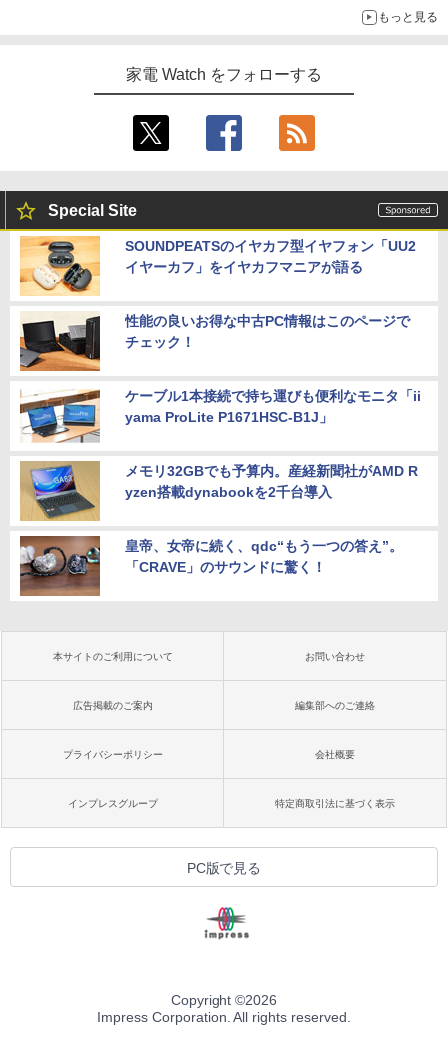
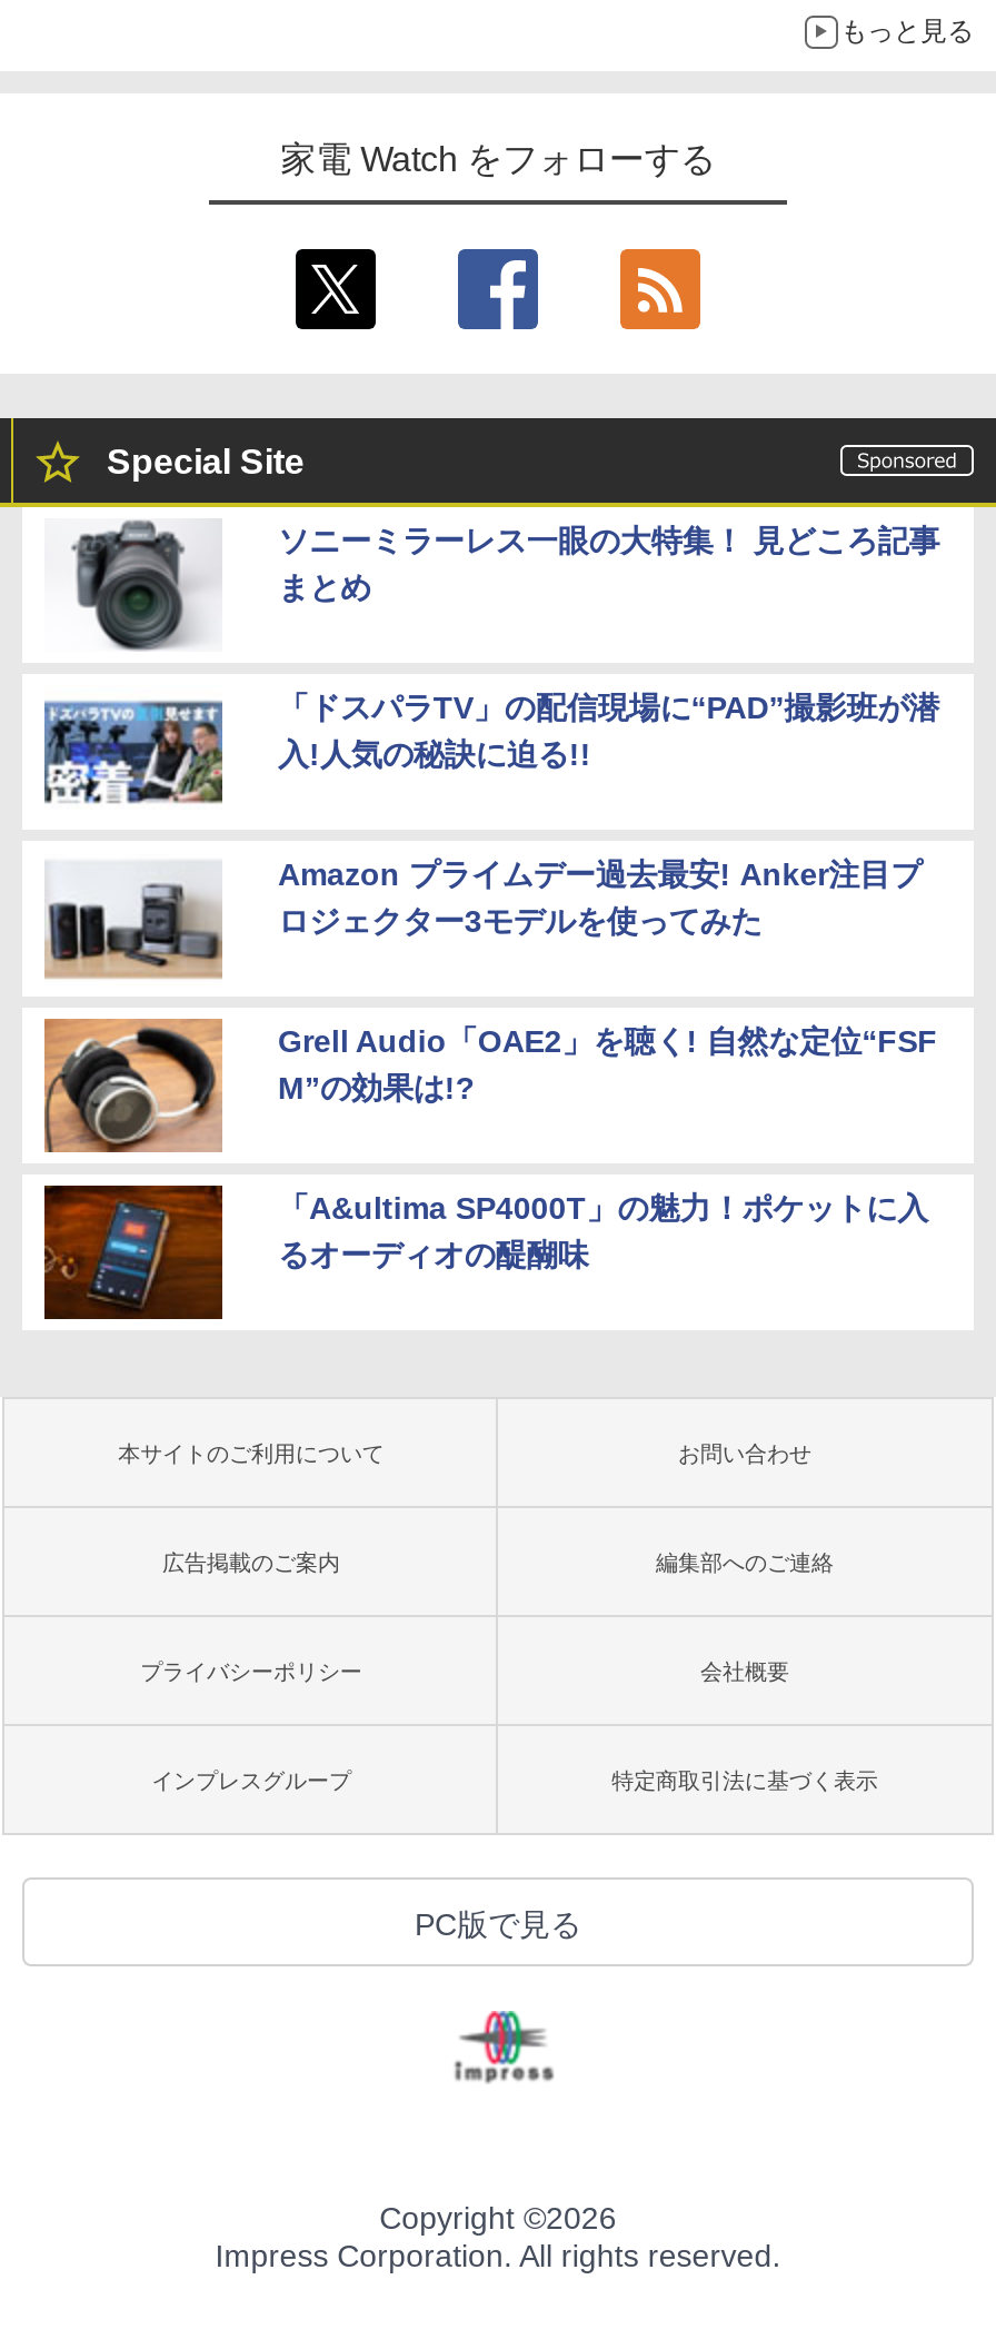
[19,235,416,297] [image] | SOUNDPEATSのイヤカフ型イヤフォン「UU2 | イヤーカフ」をイヤカフマニアが語る -> [44,518,940,652] [image] | ソニーミラーレス一眼の大特集！ 見どころ記事 | まとめ
[19,311,410,372] [image] | 性能の良いお得な中古PC情報はこのページで | チェック！ -> [42,690,940,819] [image] | 「ドスパラTV」の配信現場に“PAD”撮影班が潜 | 入!人気の秘訣に迫る!!
[19,388,421,443] [image] | ケーブル1本接続で持ち運びも便利なモニタ「ii | yama ProLite P1671HSC-B1J」 -> [44,857,922,979] [image] | Amazon プライムデー過去最安! Anker注目プ | ロジェクター3モデルを使ってみた
[19,461,418,522] [image] | メモリ32GBでも予算内。産経新聞社がAMD R | yzen搭載dynabookを2千台導入 -> [44,1021,937,1154] [image] | Grell Audio「OAE2」を聴く! 自然な定位“FSF | M”の効果は!?
[19,535,403,597] [image] | 皇帝、女帝に続く、qdc“もう一つの答え”。 | 「CRAVE」のサウンドに驚く！ -> [42,1183,928,1321] [image] | 「A&ultima SP4000T」の魅力！ポケットに入 | るオーディオの醍醐味

